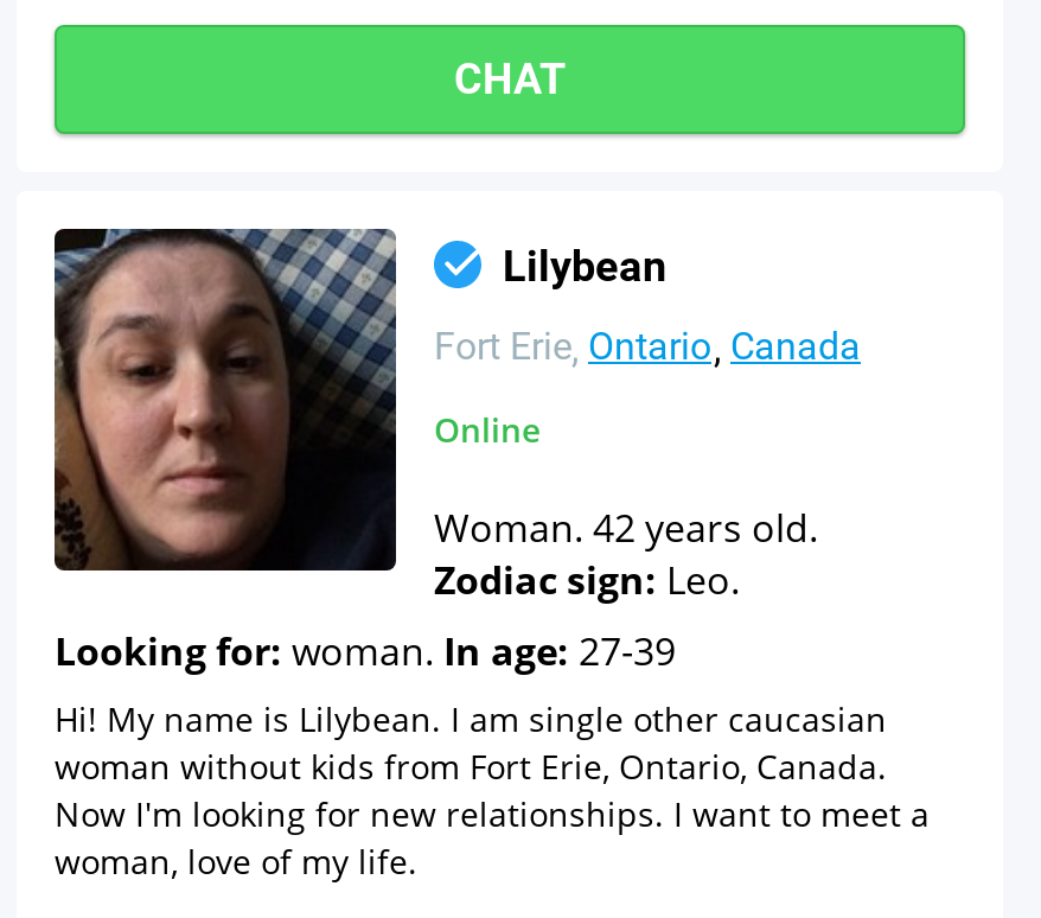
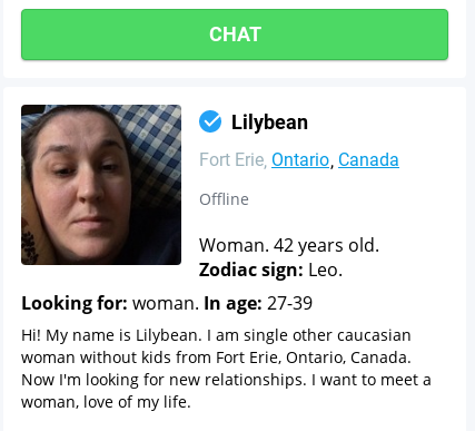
[434,407,541,452] Online -> [199,188,249,209] Offline

